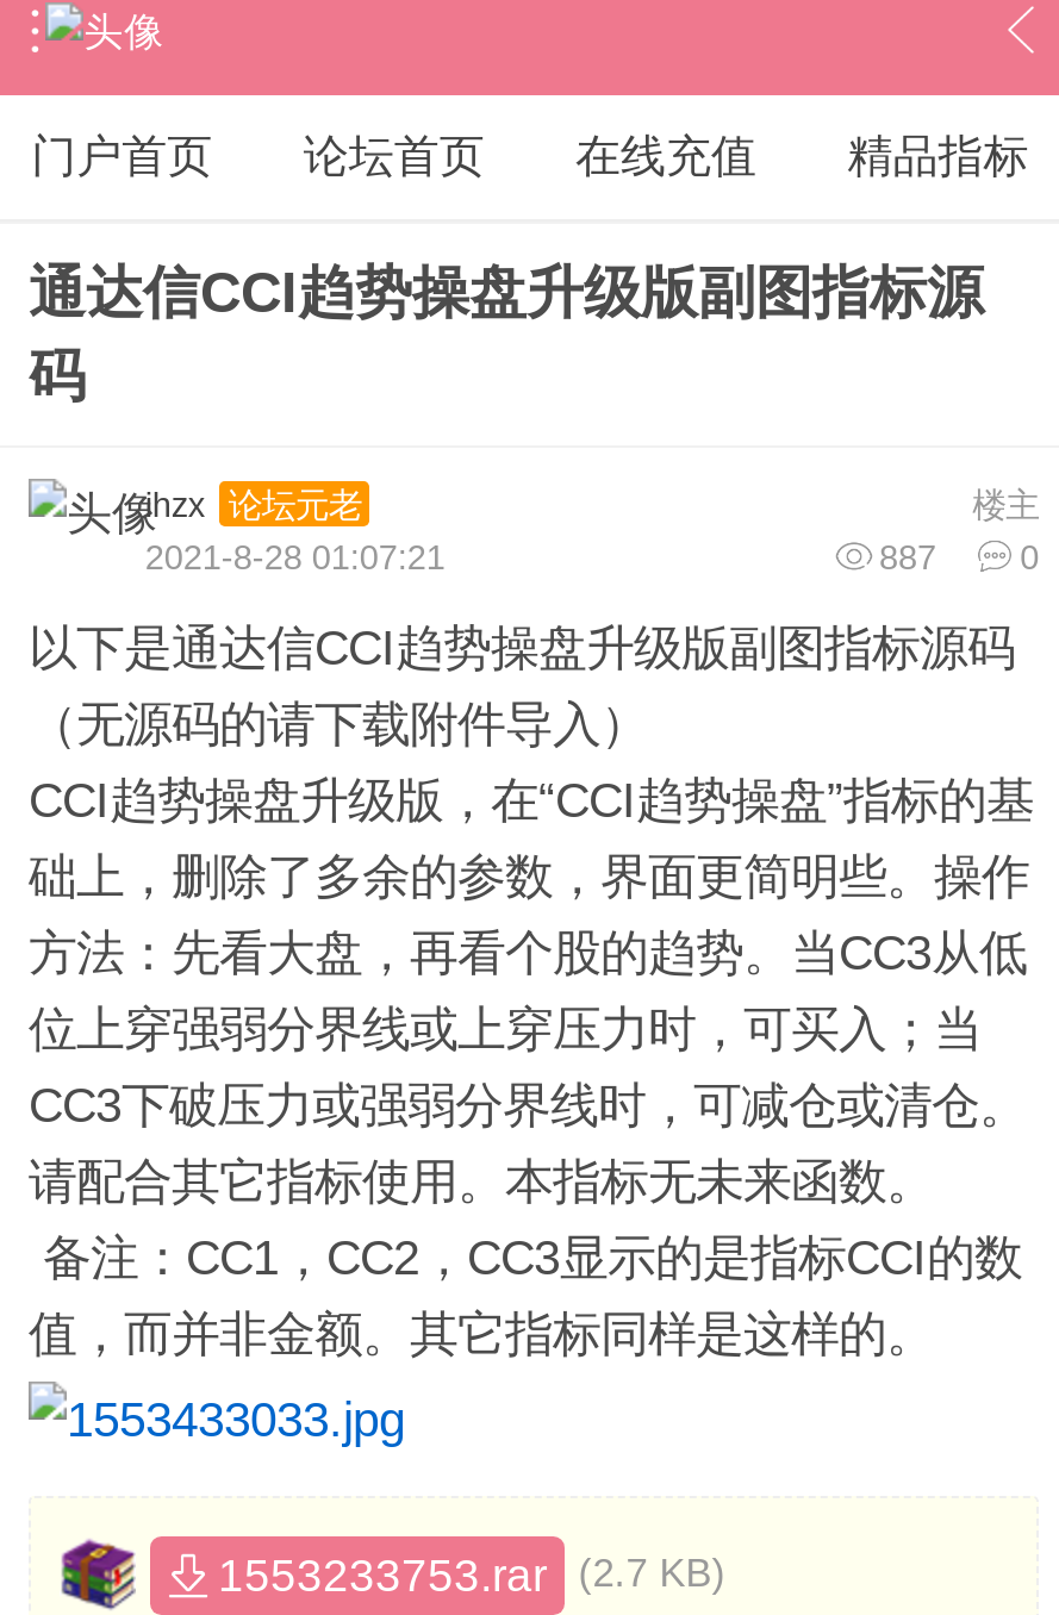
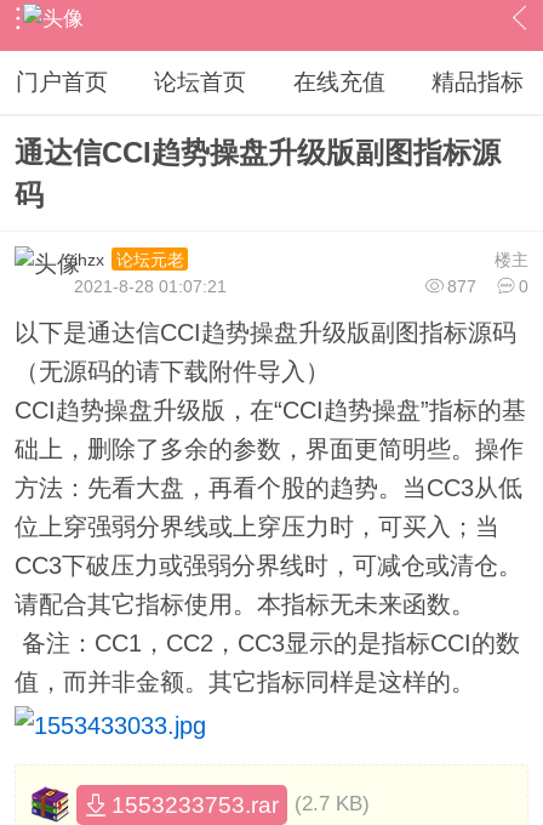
[879,537,1039,575] 887 0 -> [447,276,529,295] 877 0

